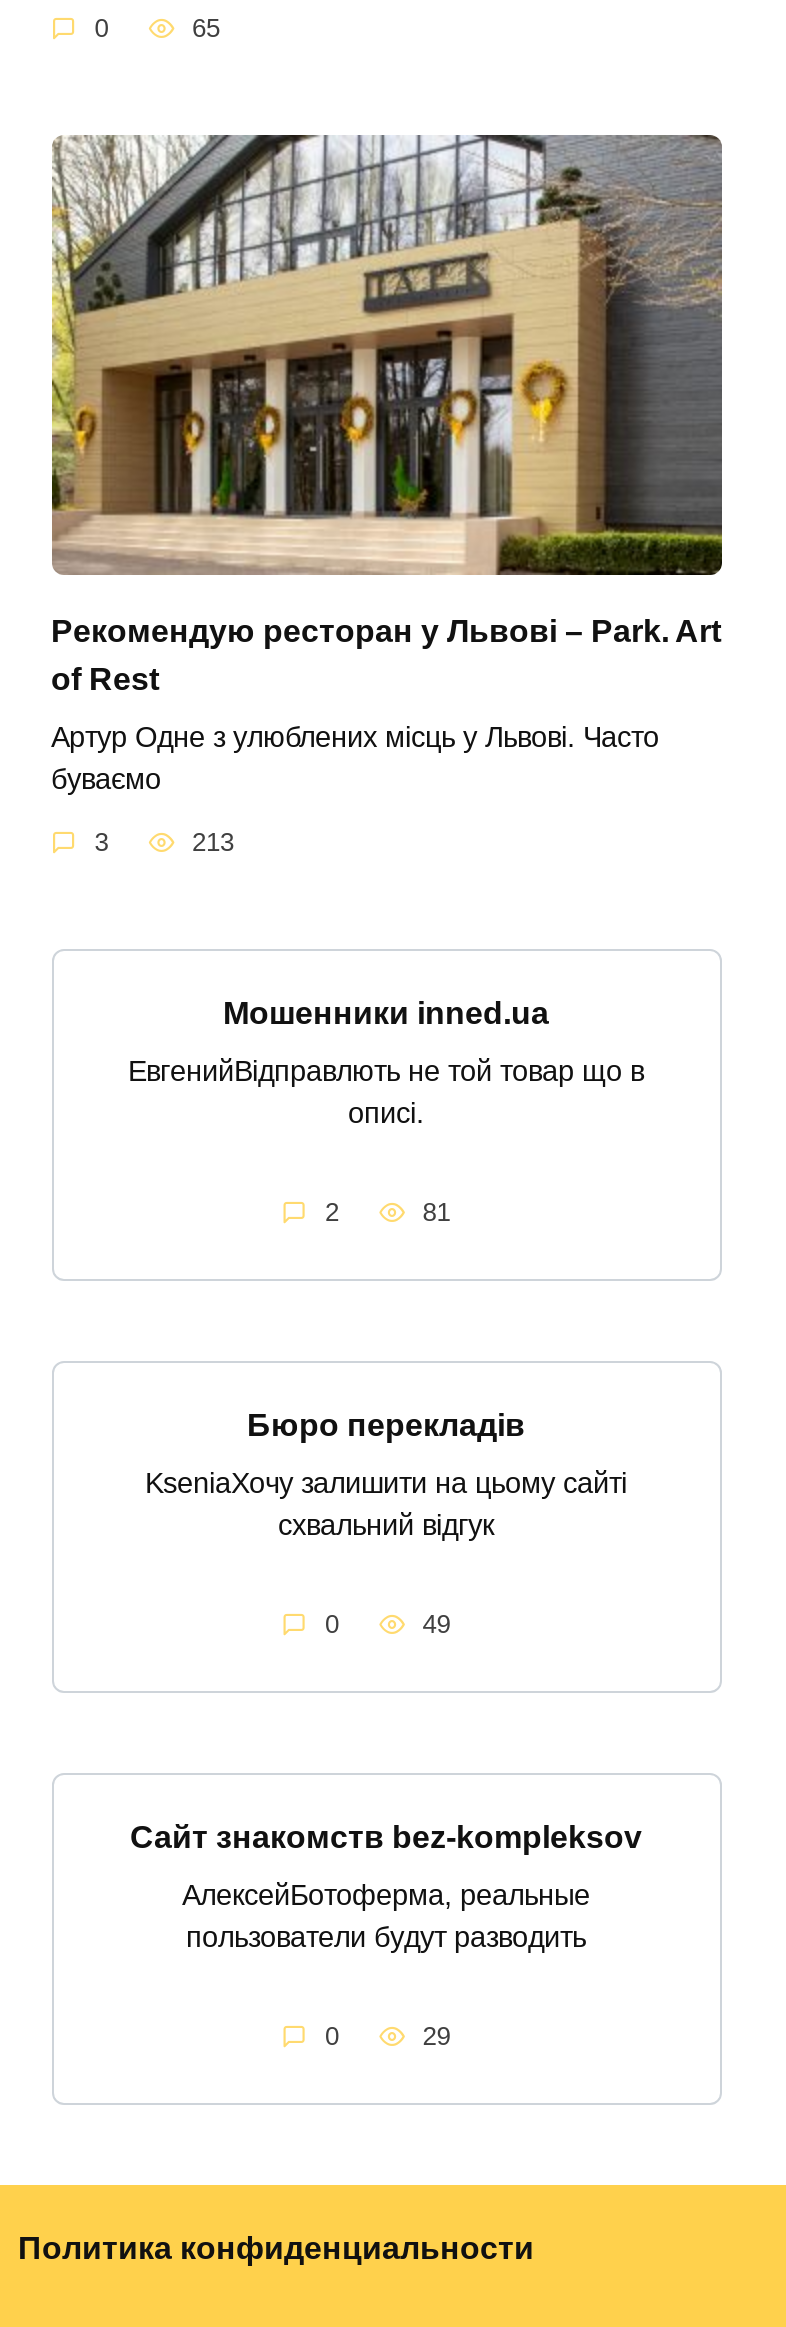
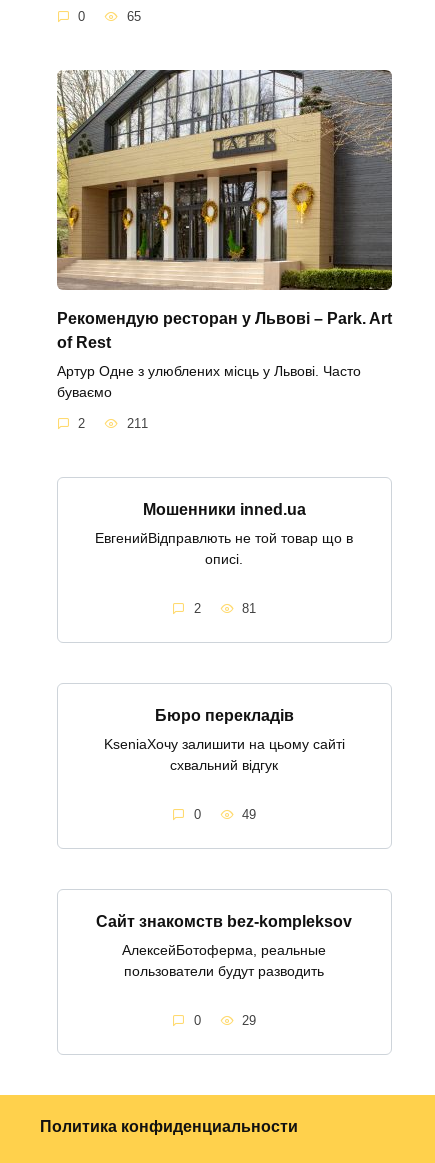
[94,827,108,857] 3 -> [78,416,85,431] 2
[192,827,234,857] 213 -> [127,416,148,431] 211

